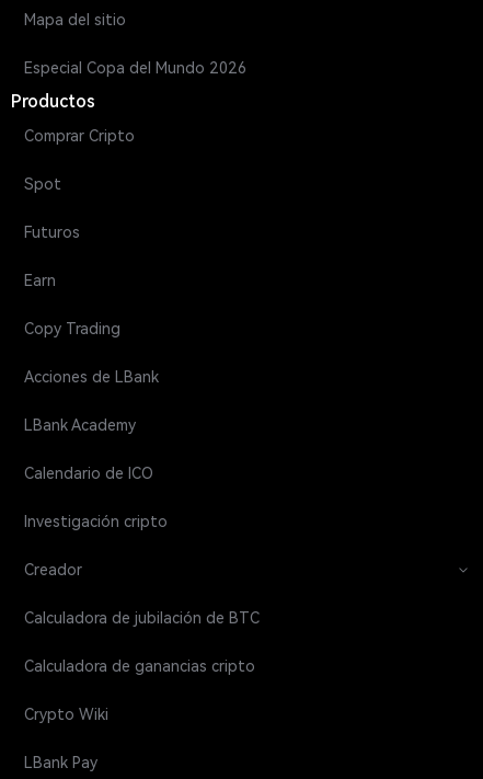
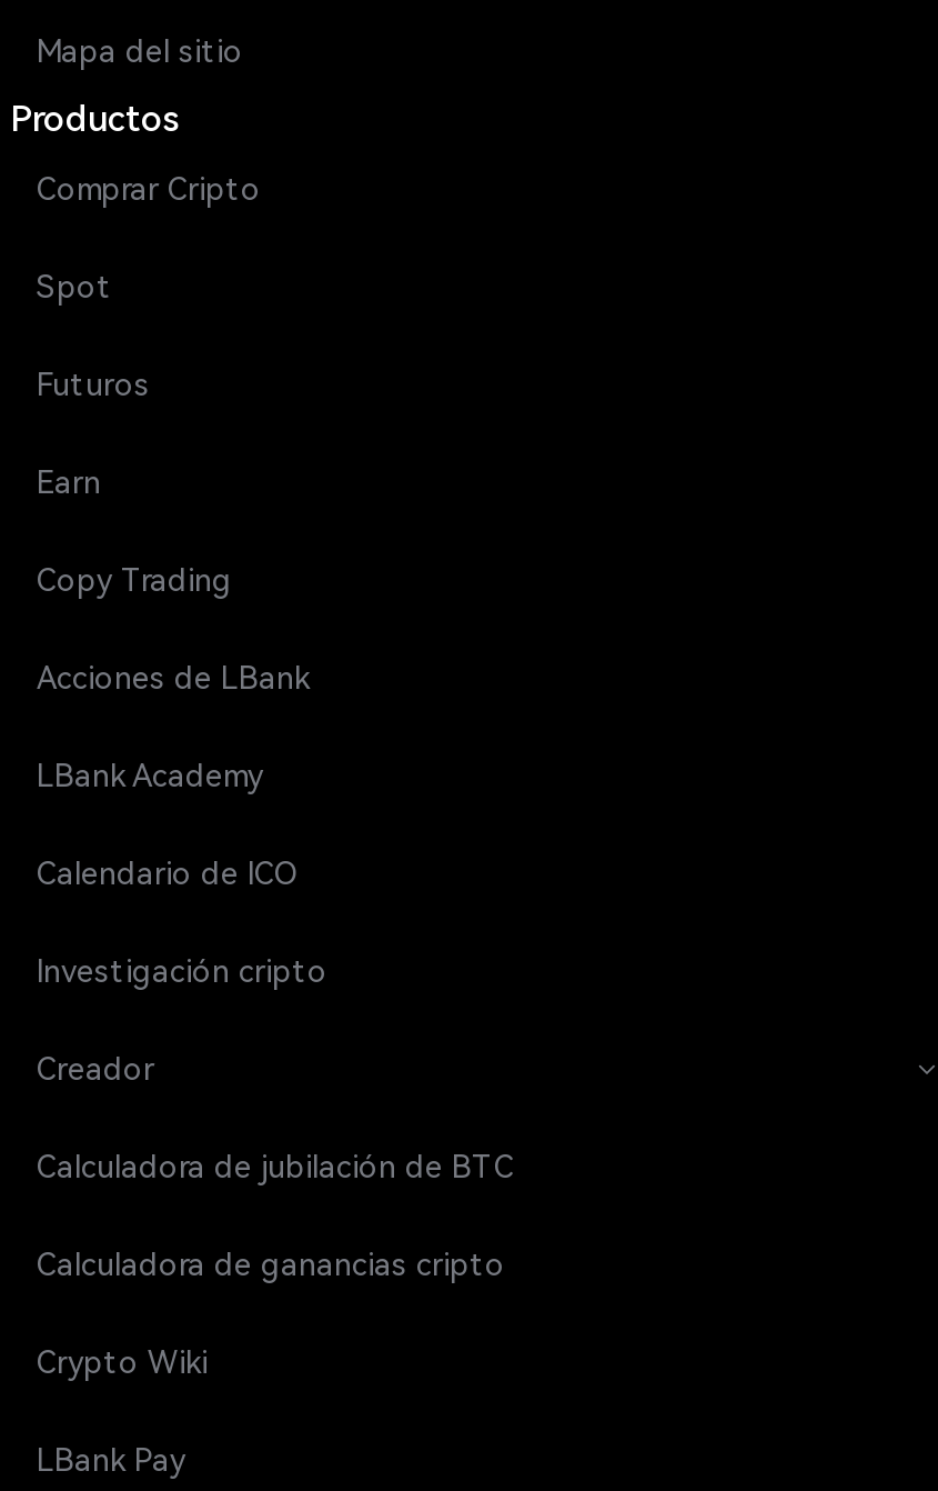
[24,59,246,77] Especial Copa del Mundo 2026 -> none

